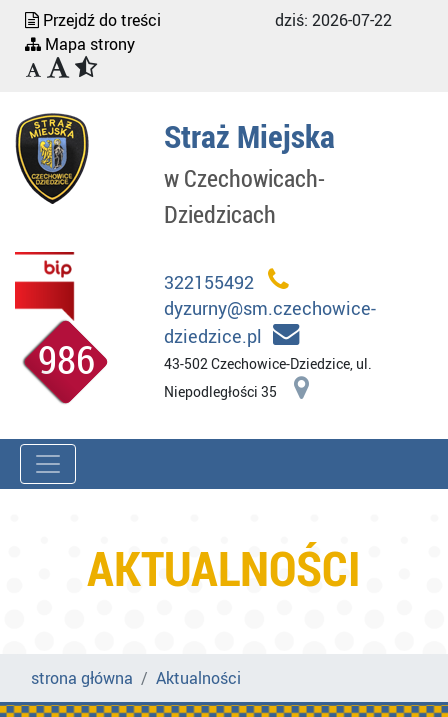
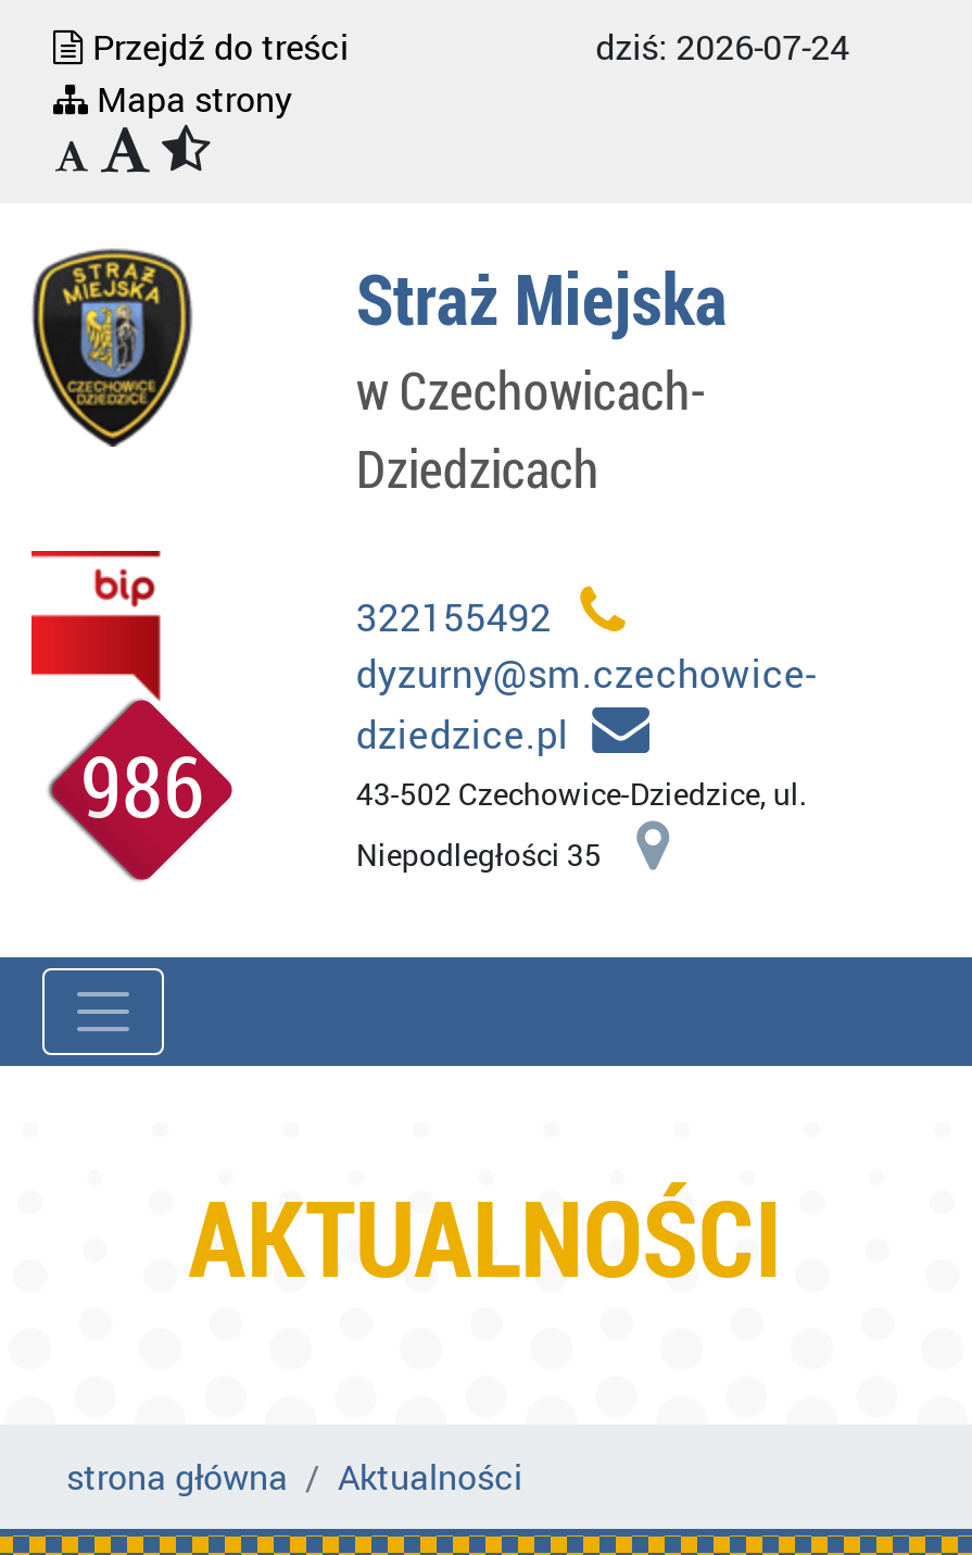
[275,9,392,31] dziś: 2026-07-22 -> [596,23,850,71] dziś: 2026-07-24

